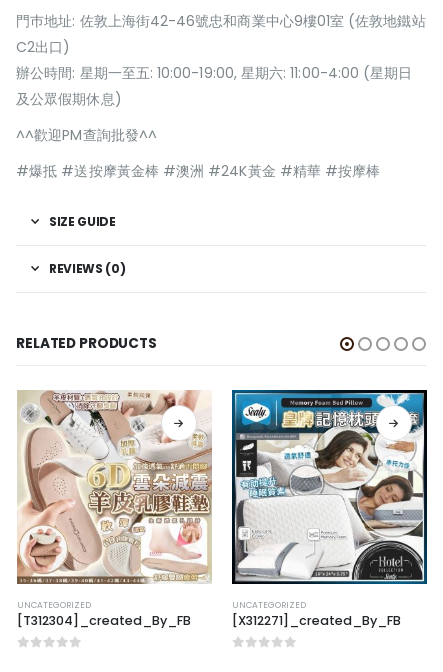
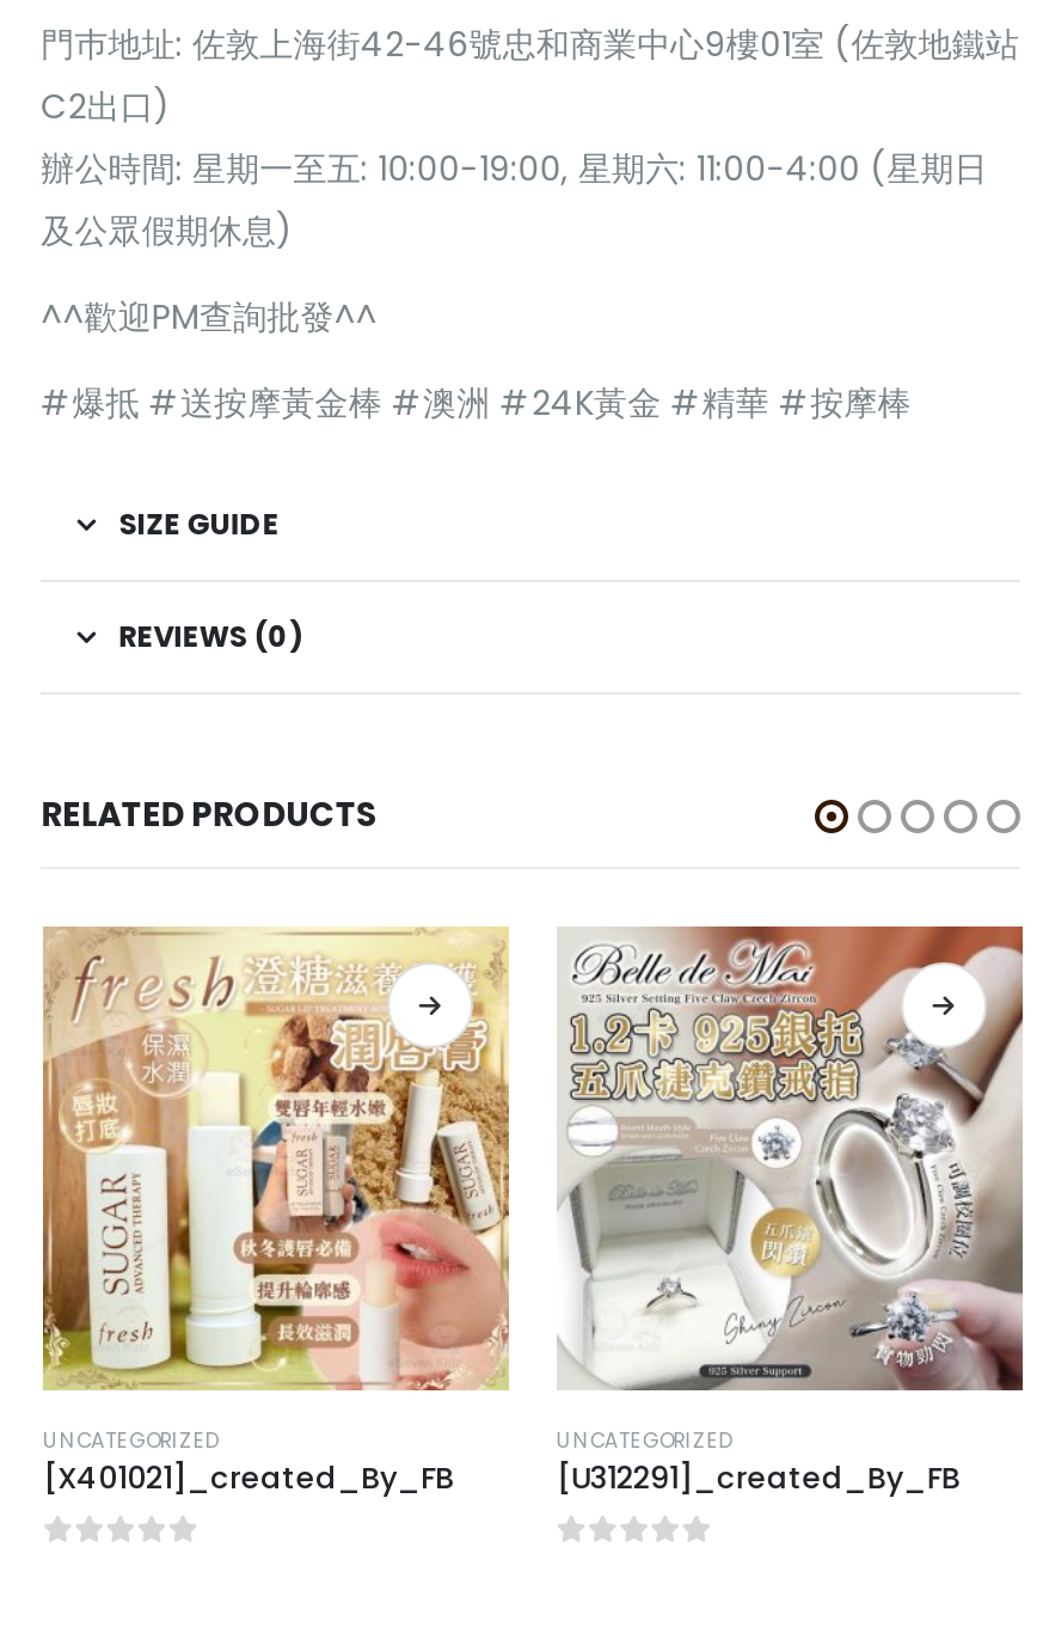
[16,390,212,629] [image] | [T312304]_created_By_FB -> [41,927,511,1498] [image] | [X401021]_created_By_FB
[231,389,428,629] [image] | [X312271]_created_By_FB -> [557,924,1025,1498] [image] | [U312291]_created_By_FB

